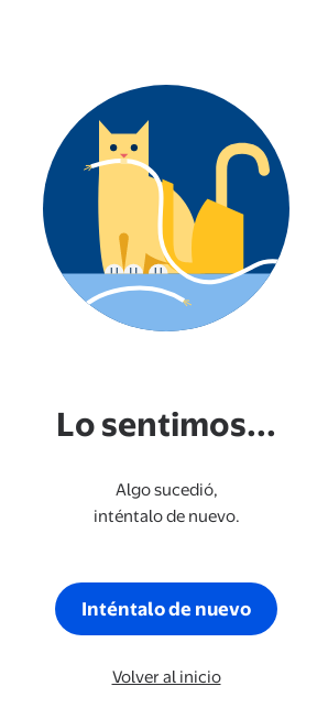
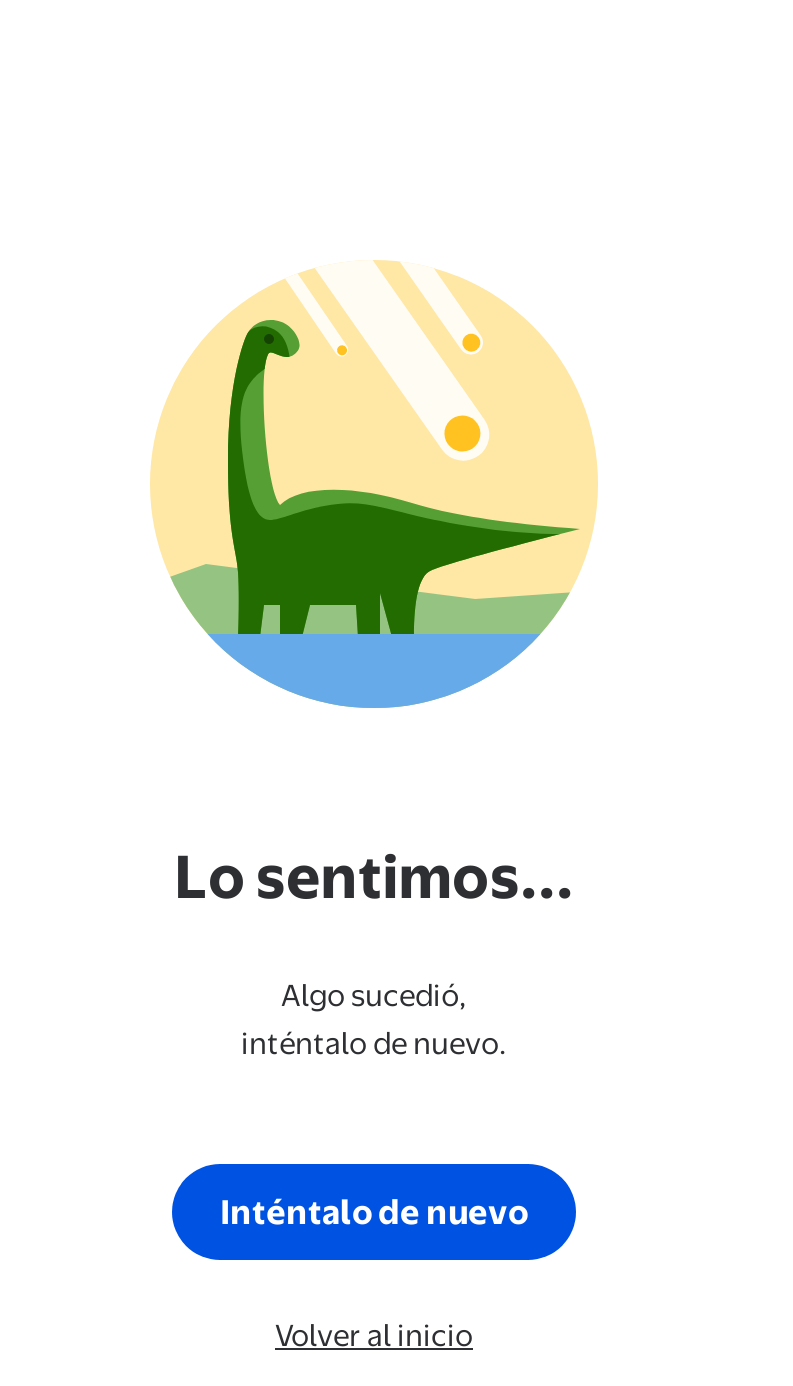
[42,84,291,307] [image] -> [150,260,598,662] [image]

